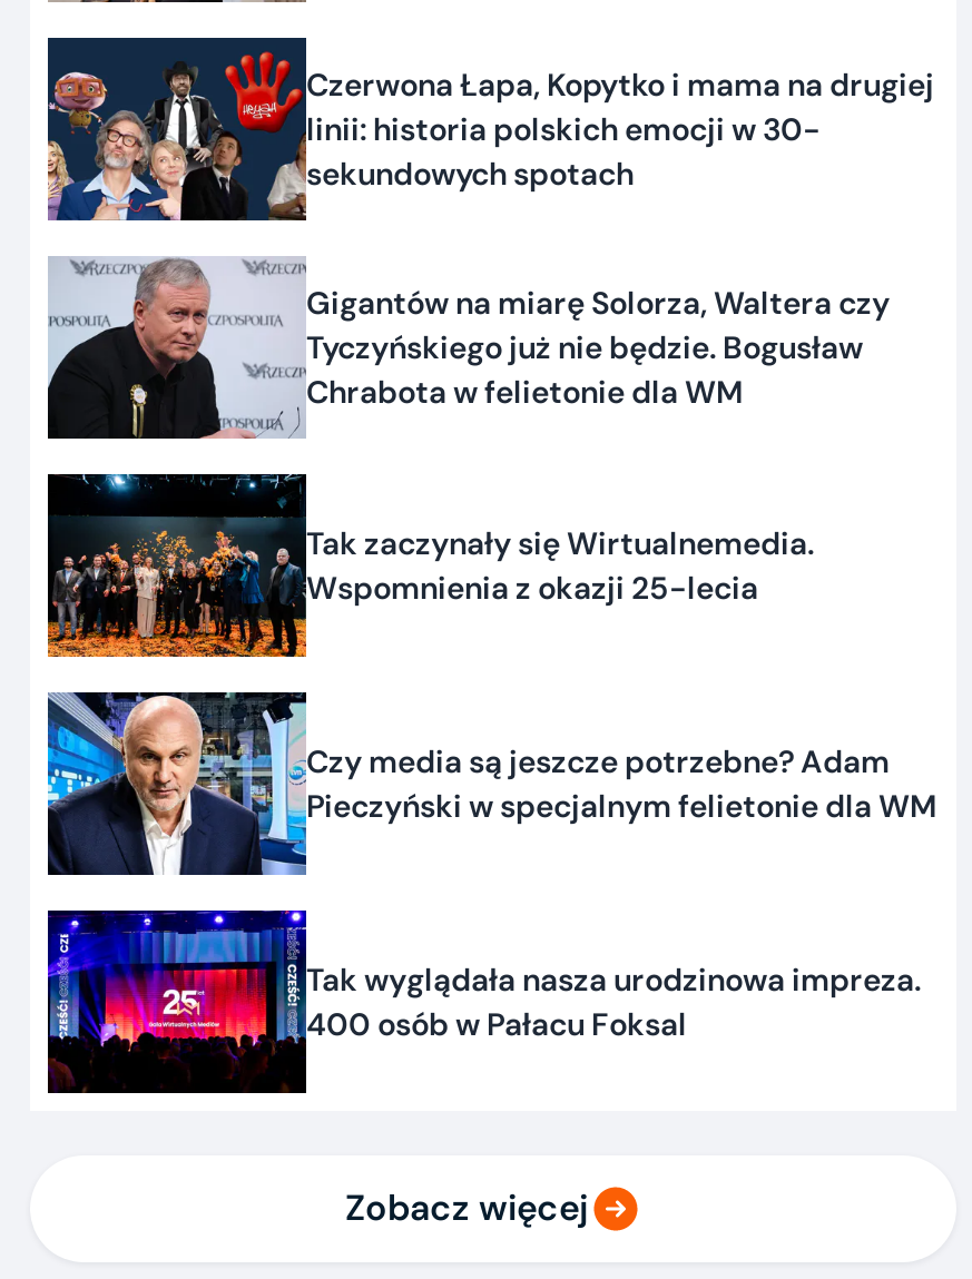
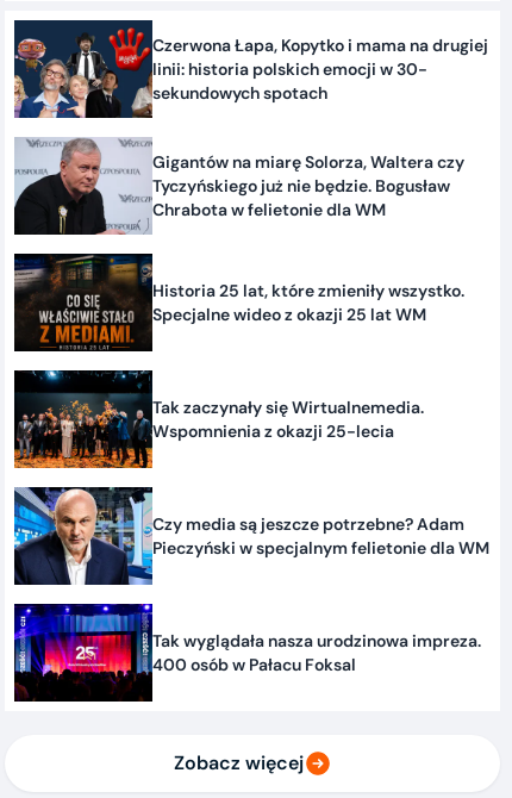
none -> [14,253,464,353] [image] | Historia 25 lat, które zmieniły wszystko. | Specjalne wideo z okazji 25 lat WM

